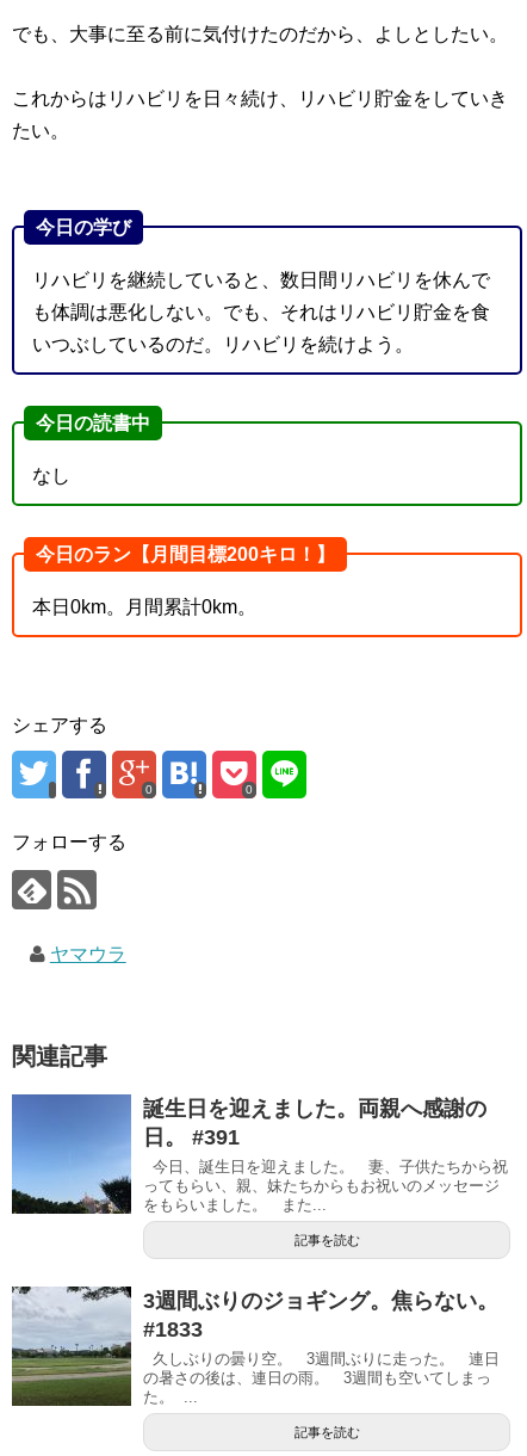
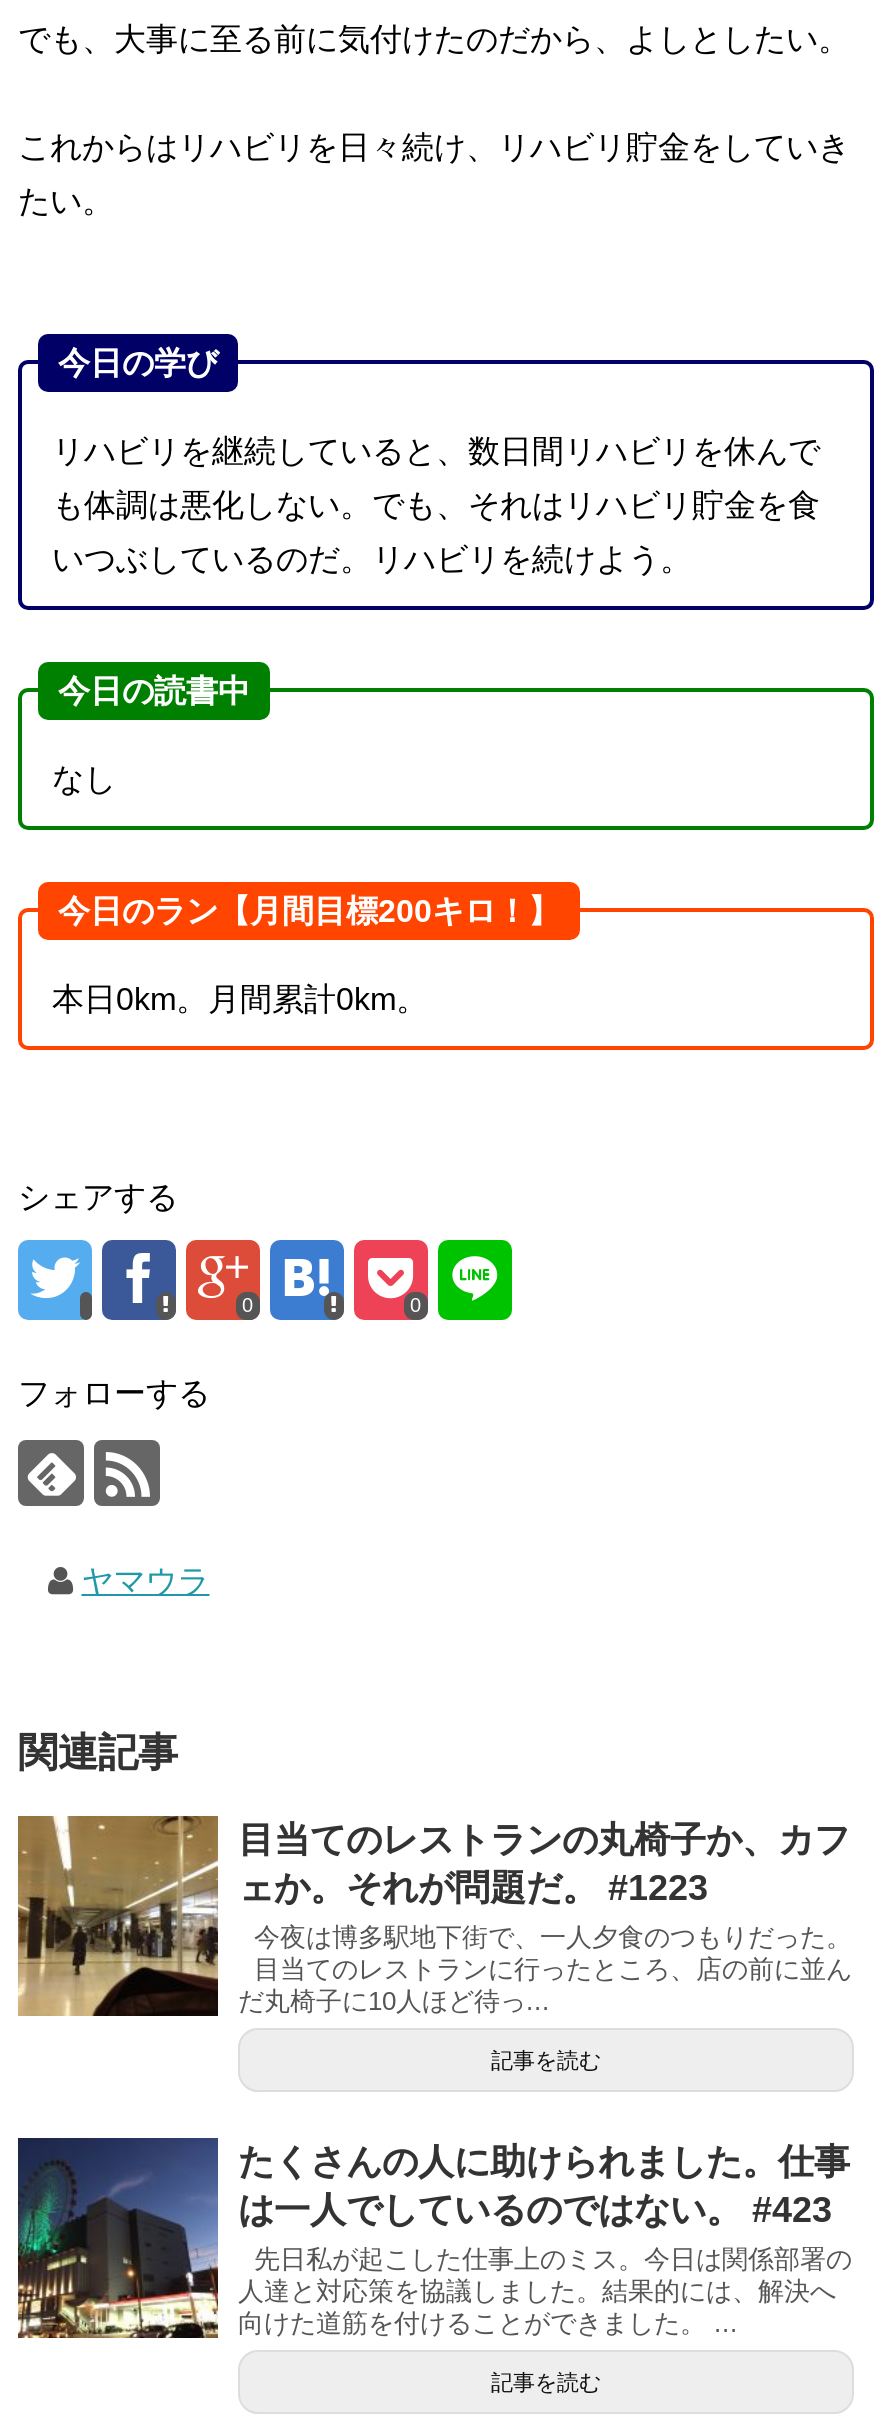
[11,1093,508,1215] [image] | 誕生日を迎えました。両親へ感謝の | 日。 #391 | 今日、誕生日を迎えました。 妻、子供たちから祝 | ってもらい、親、妹たちからもお祝いのメッセージ | をもらいました。 また... -> [16,1814,852,2018] [image] | 目当てのレストランの丸椅子か、カフ | ェか。それが問題だ。 #1223 | 今夜は博多駅地下街で、一人夕食のつもりだった。 | 目当てのレストランに行ったところ、店の前に並ん | だ丸椅子に10人ほど待っ...
[12,1287,500,1407] [image] | 3週間ぶりのジョギング。焦らない。 | #1833 | 久しぶりの曇り空。 3週間ぶりに走った。 連日 | の暑さの後は、連日の雨。 3週間も空いてしまっ | た。 ... -> [16,2136,852,2340] [image] | たくさんの人に助けられました。仕事 | は一人でしているのではない。 #423 | 先日私が起こした仕事上のミス。今日は関係部署の | 人達と対応策を協議しました。結果的には、解決へ | 向けた道筋を付けることができました。 ...

